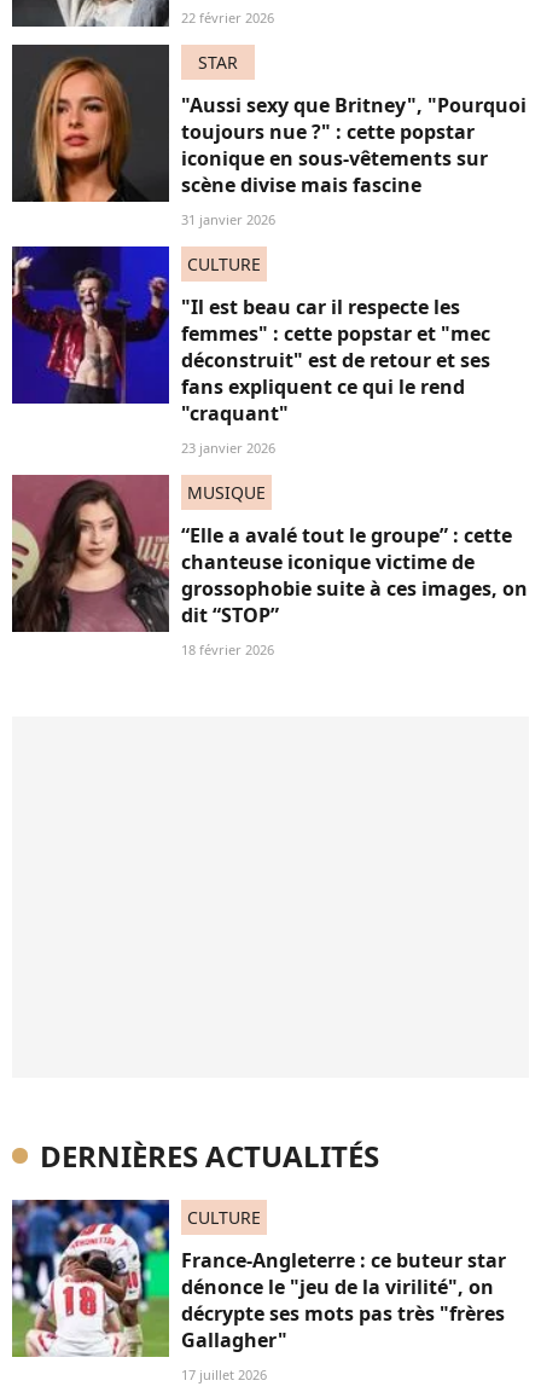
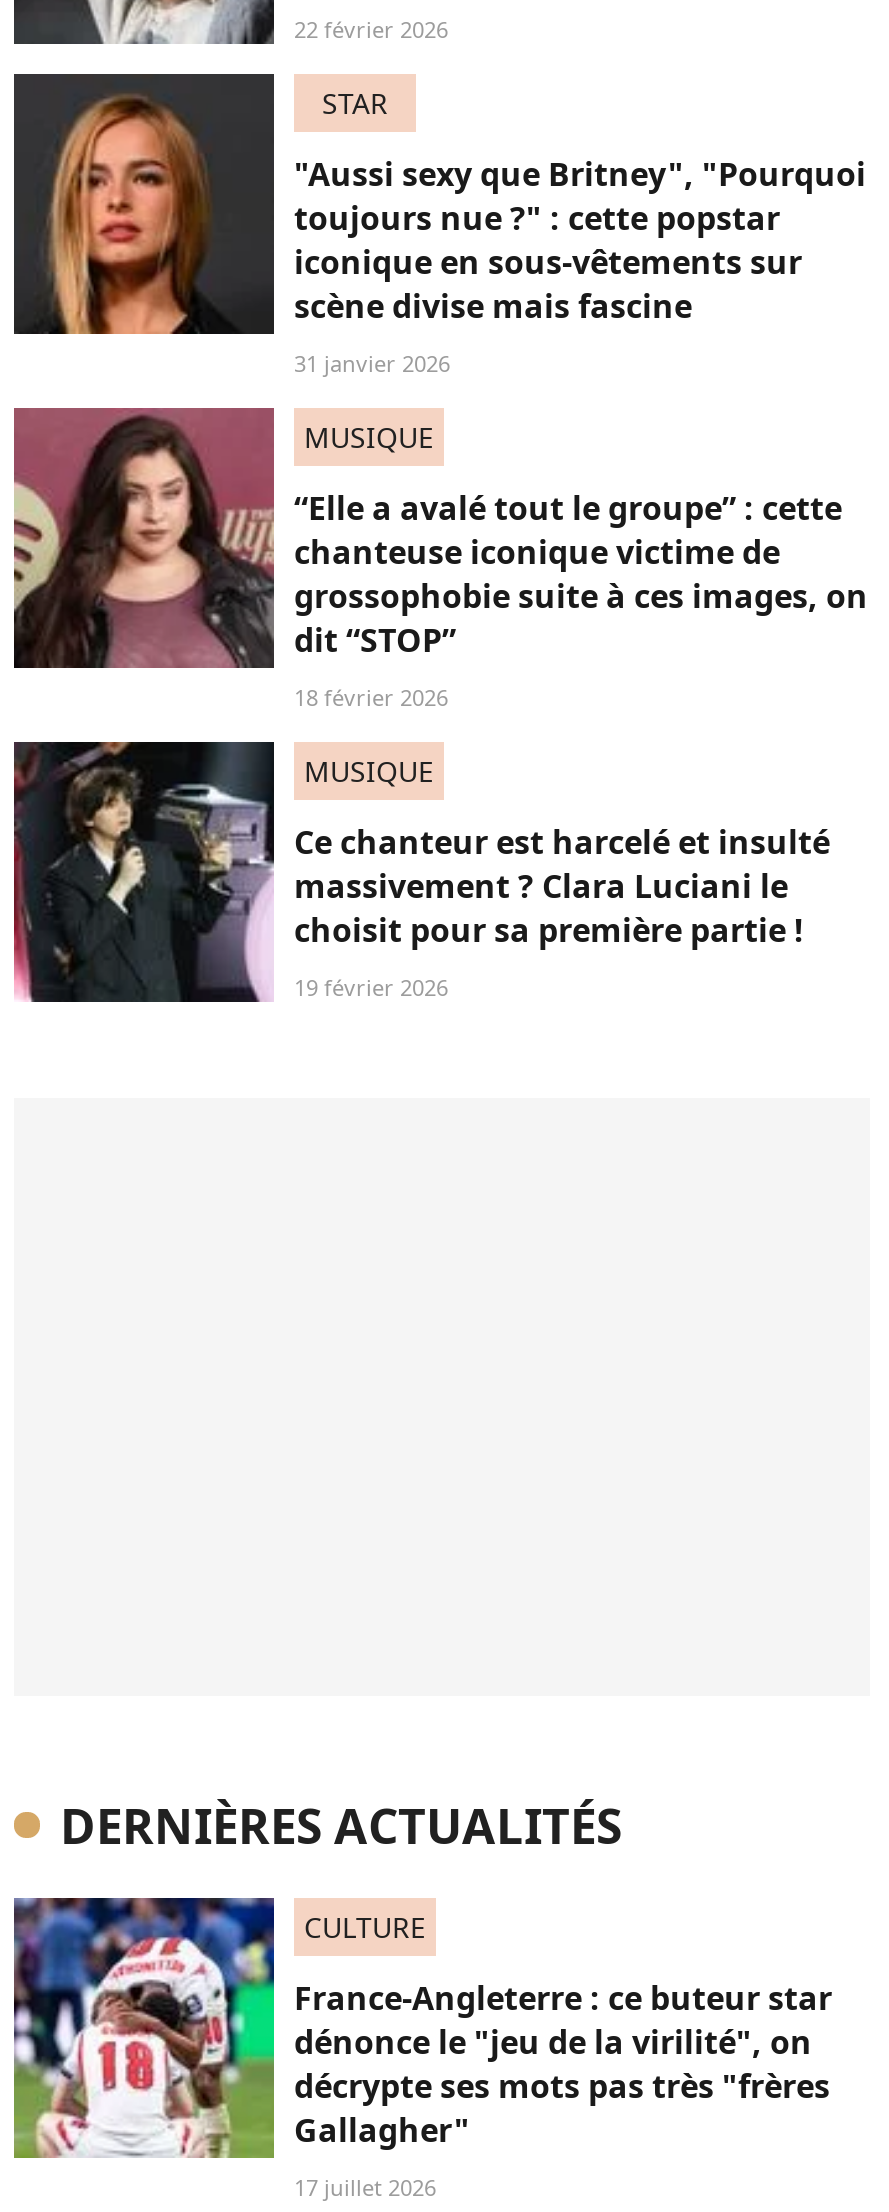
[11,245,490,457] [image] | CULTURE | "Il est beau car il respecte les | femmes" : cette popstar et "mec | déconstruit" est de retour et ses | fans expliquent ce qui le rend | "craquant" | 23 janvier 2026 -> none
moved [10,474,528,659] -> [10,406,868,712]: [image] | MUSIQUE | “Elle a avalé tout le groupe” : cette | chanteuse iconique victime de | grossophobie suite à ces images, on | dit “STOP” | 18 février 2026
none -> [12,740,830,1004] [image] | MUSIQUE | Ce chanteur est harcelé et insulté | massivement ? Clara Luciani le | choisit pour sa première partie ! | 19 février 2026

